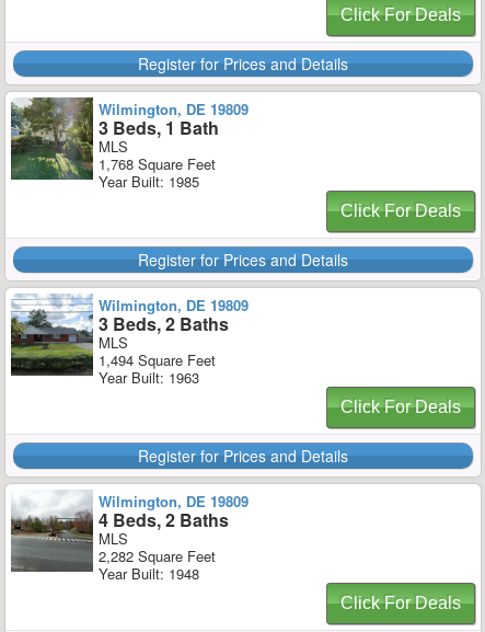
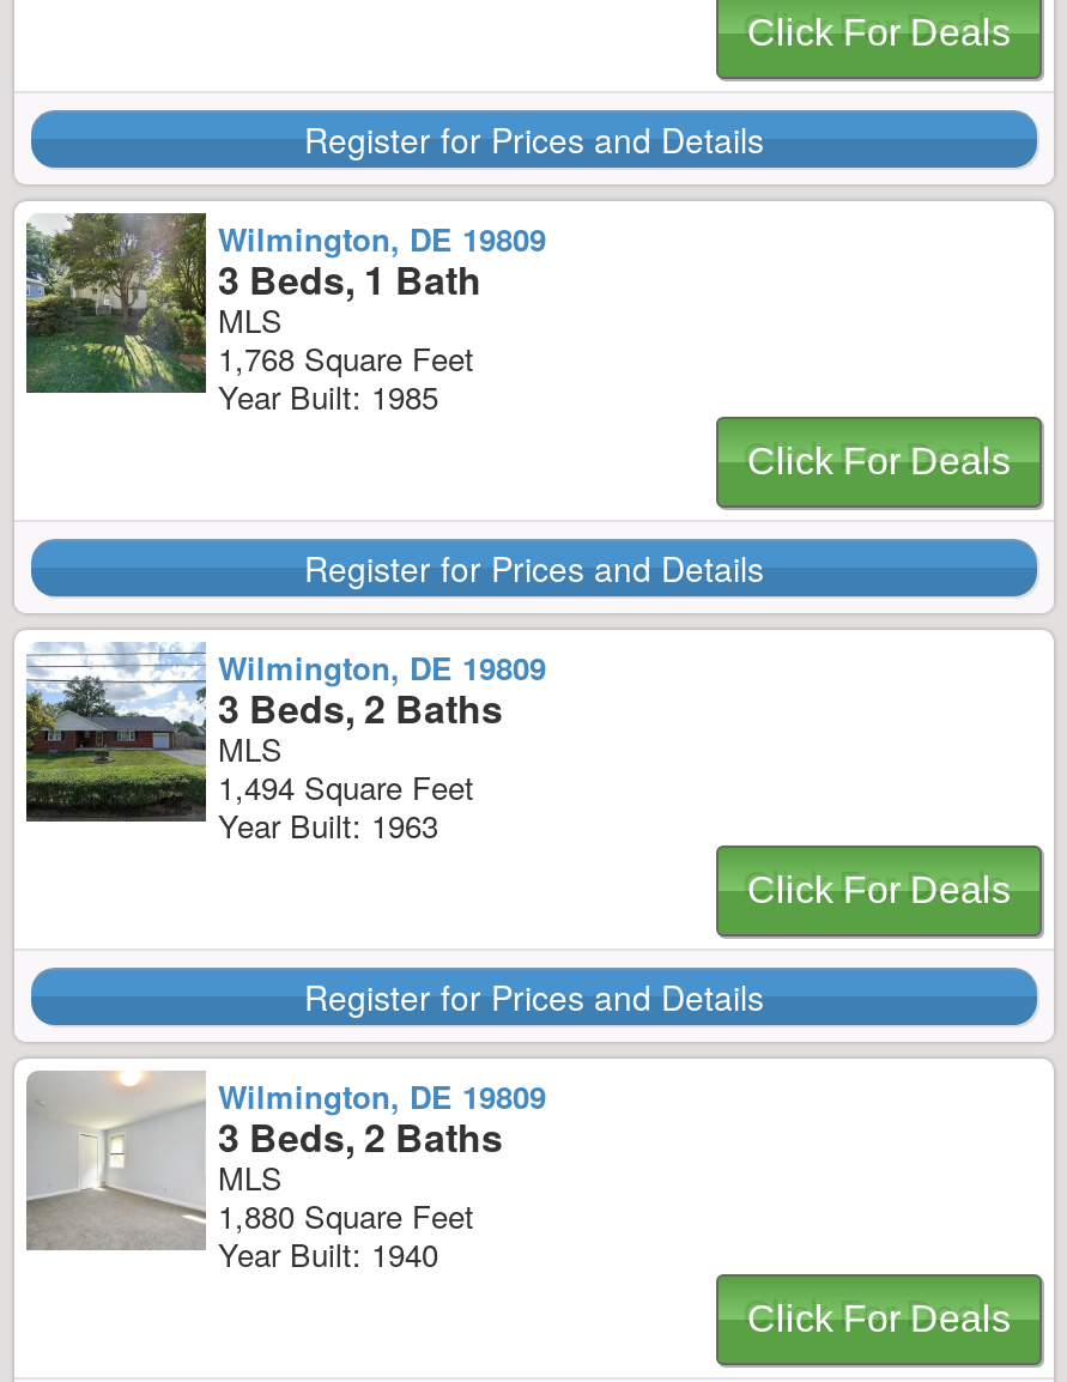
[11,490,229,572] [image] | 4 Beds, 2 Baths -> [26,1071,503,1250] [image] | 3 Beds, 2 Baths
[99,545,216,566] 2,282 Square Feet -> [218,1193,474,1238] 1,880 Square Feet
[99,563,199,584] Year Built: 1948 -> [218,1231,438,1277] Year Built: 1940

